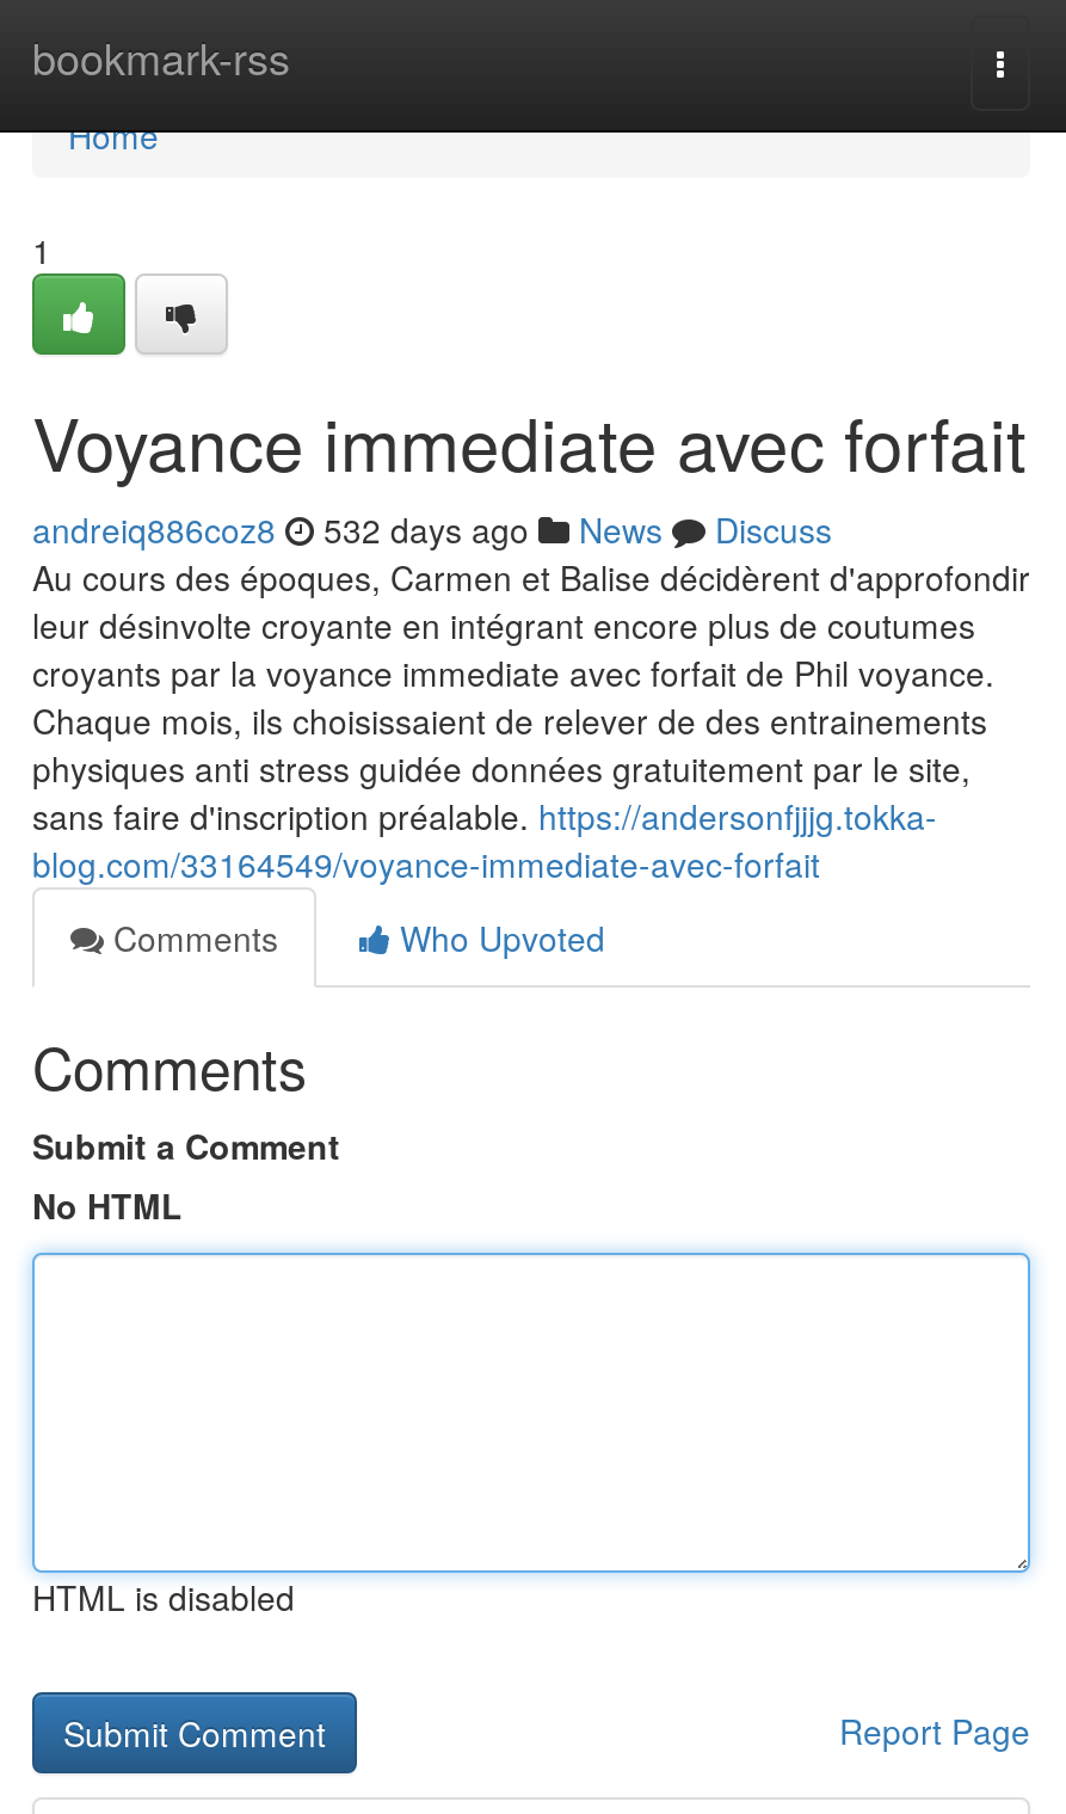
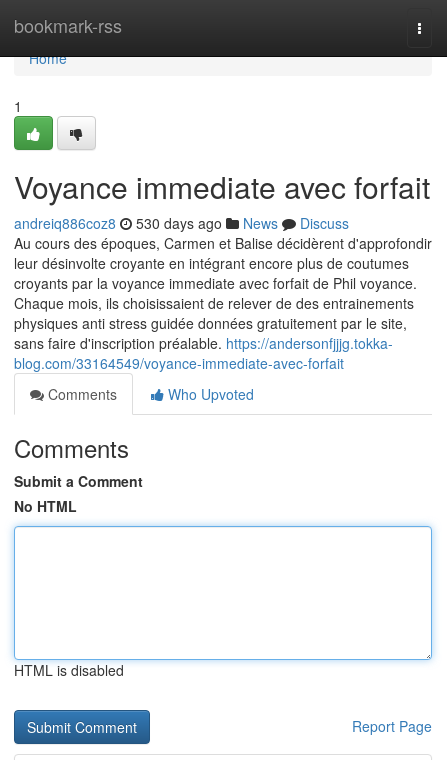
[32,505,832,553] andreiq886coz8 532 days ago News Discuss -> [14,213,349,233] andreiq886coz8 530 days ago News Discuss

